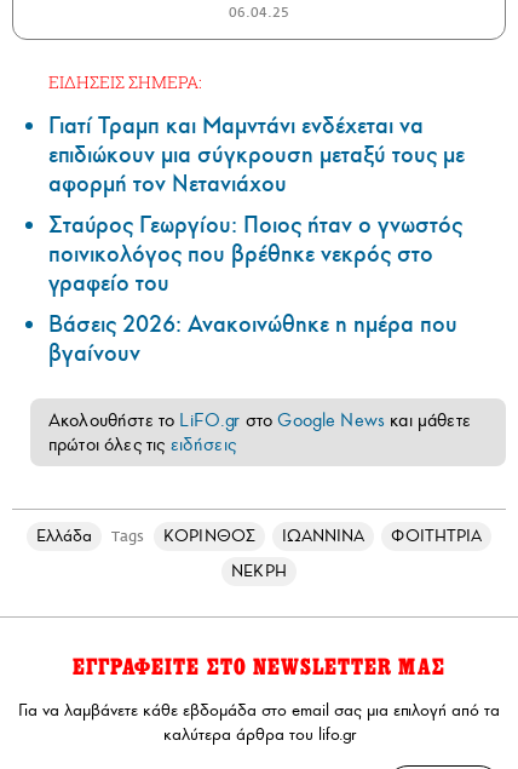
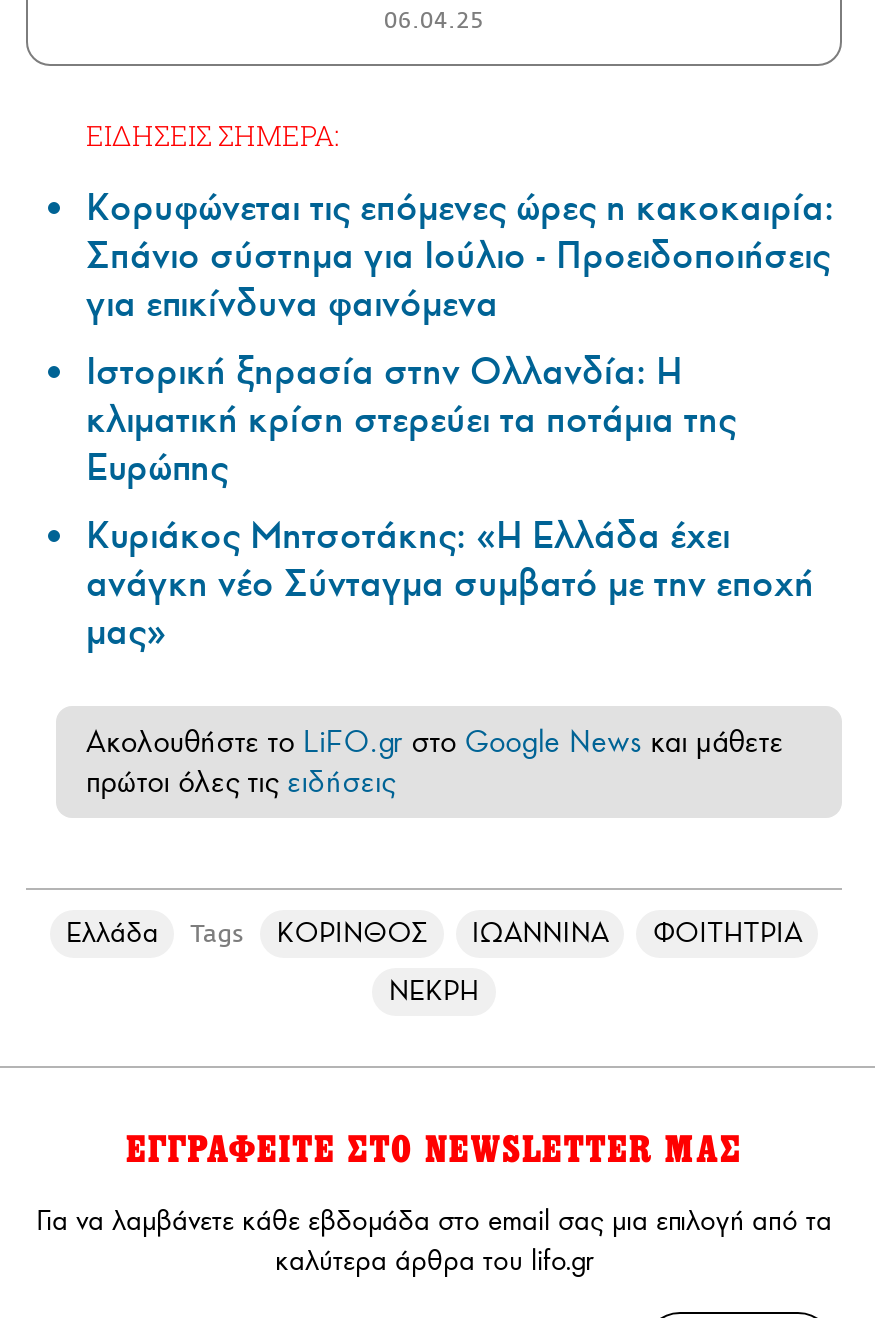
[48,112,465,369] Γιατί Τραμπ και Μαμντάνι ενδέχεται να | επιδιώκουν μια σύγκρουση μεταξύ τους με | αφορμή τον Νετανιάχου | Σταύρος Γεωργίου: Ποιος ήταν ο γνωστός | ποινικολόγος που βρέθηκε νεκρός στο | γραφείο του | Βάσεις 2026: Ανακοινώθηκε η ημέρα που | βγαίνουν -> [86,185,834,657] Κορυφώνεται τις επόμενες ώρες η κακοκαιρία: | Σπάνιο σύστημα για Ιούλιο - Προειδοποιήσεις | για επικίνδυνα φαινόμενα | Ιστορική ξηρασία στην Ολλανδία: Η | κλιματική κρίση στερεύει τα ποτάμια της | Ευρώπης | Κυριάκος Μητσοτάκης: «Η Ελλάδα έχει | ανάγκη νέο Σύνταγμα συμβατό με την εποχή | μας»

